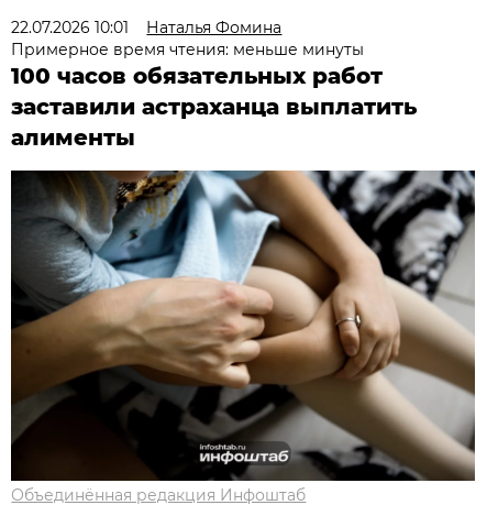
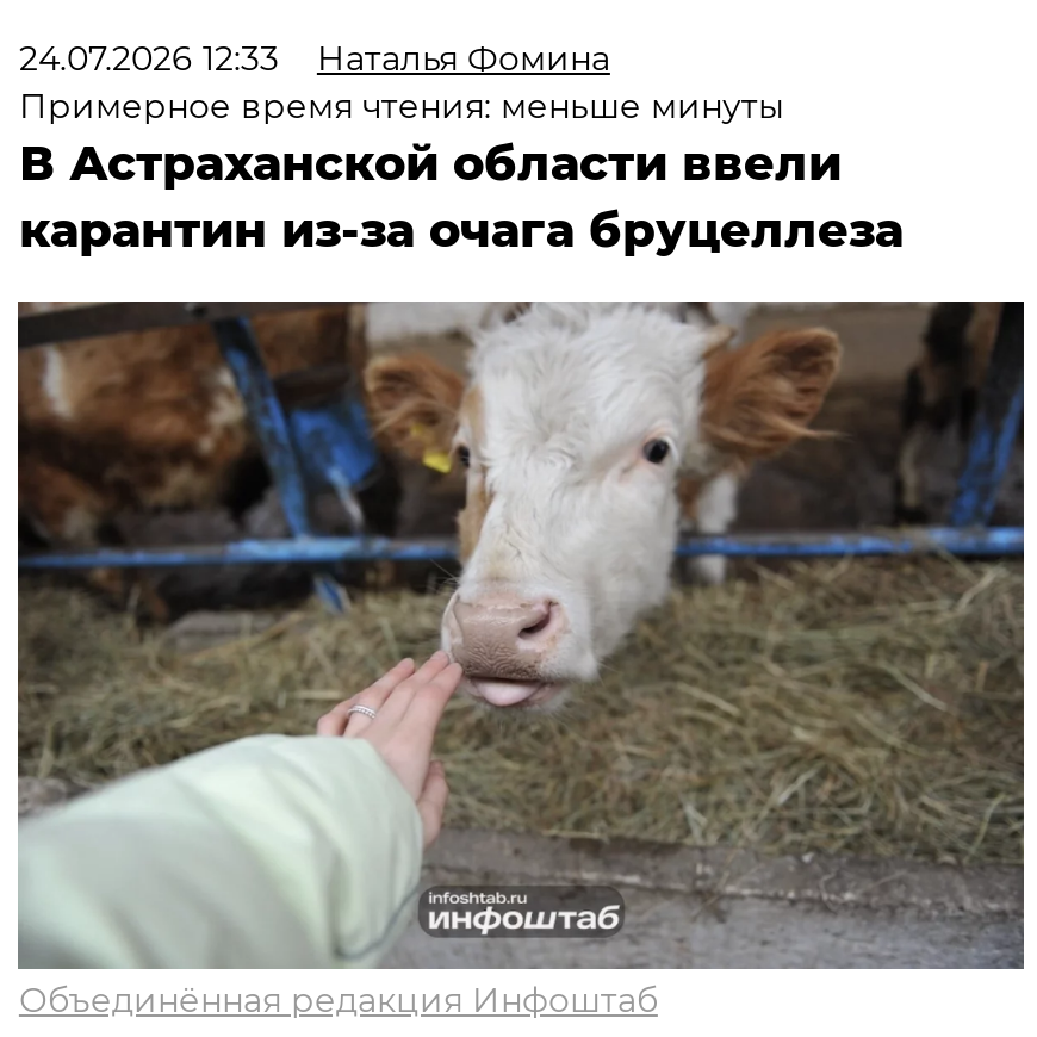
[11,18,282,37] 22.07.2026 10:01 Наталья Фомина -> [19,37,610,80] 24.07.2026 12:33 Наталья Фомина
[11,63,417,151] 100 часов обязательных работ | заставили астраханца выплатить | алименты -> [19,135,903,259] В Астраханской области ввели | карантин из-за очага бруцеллеза
[10,169,475,482] [image] -> [18,299,1024,969] [image]

